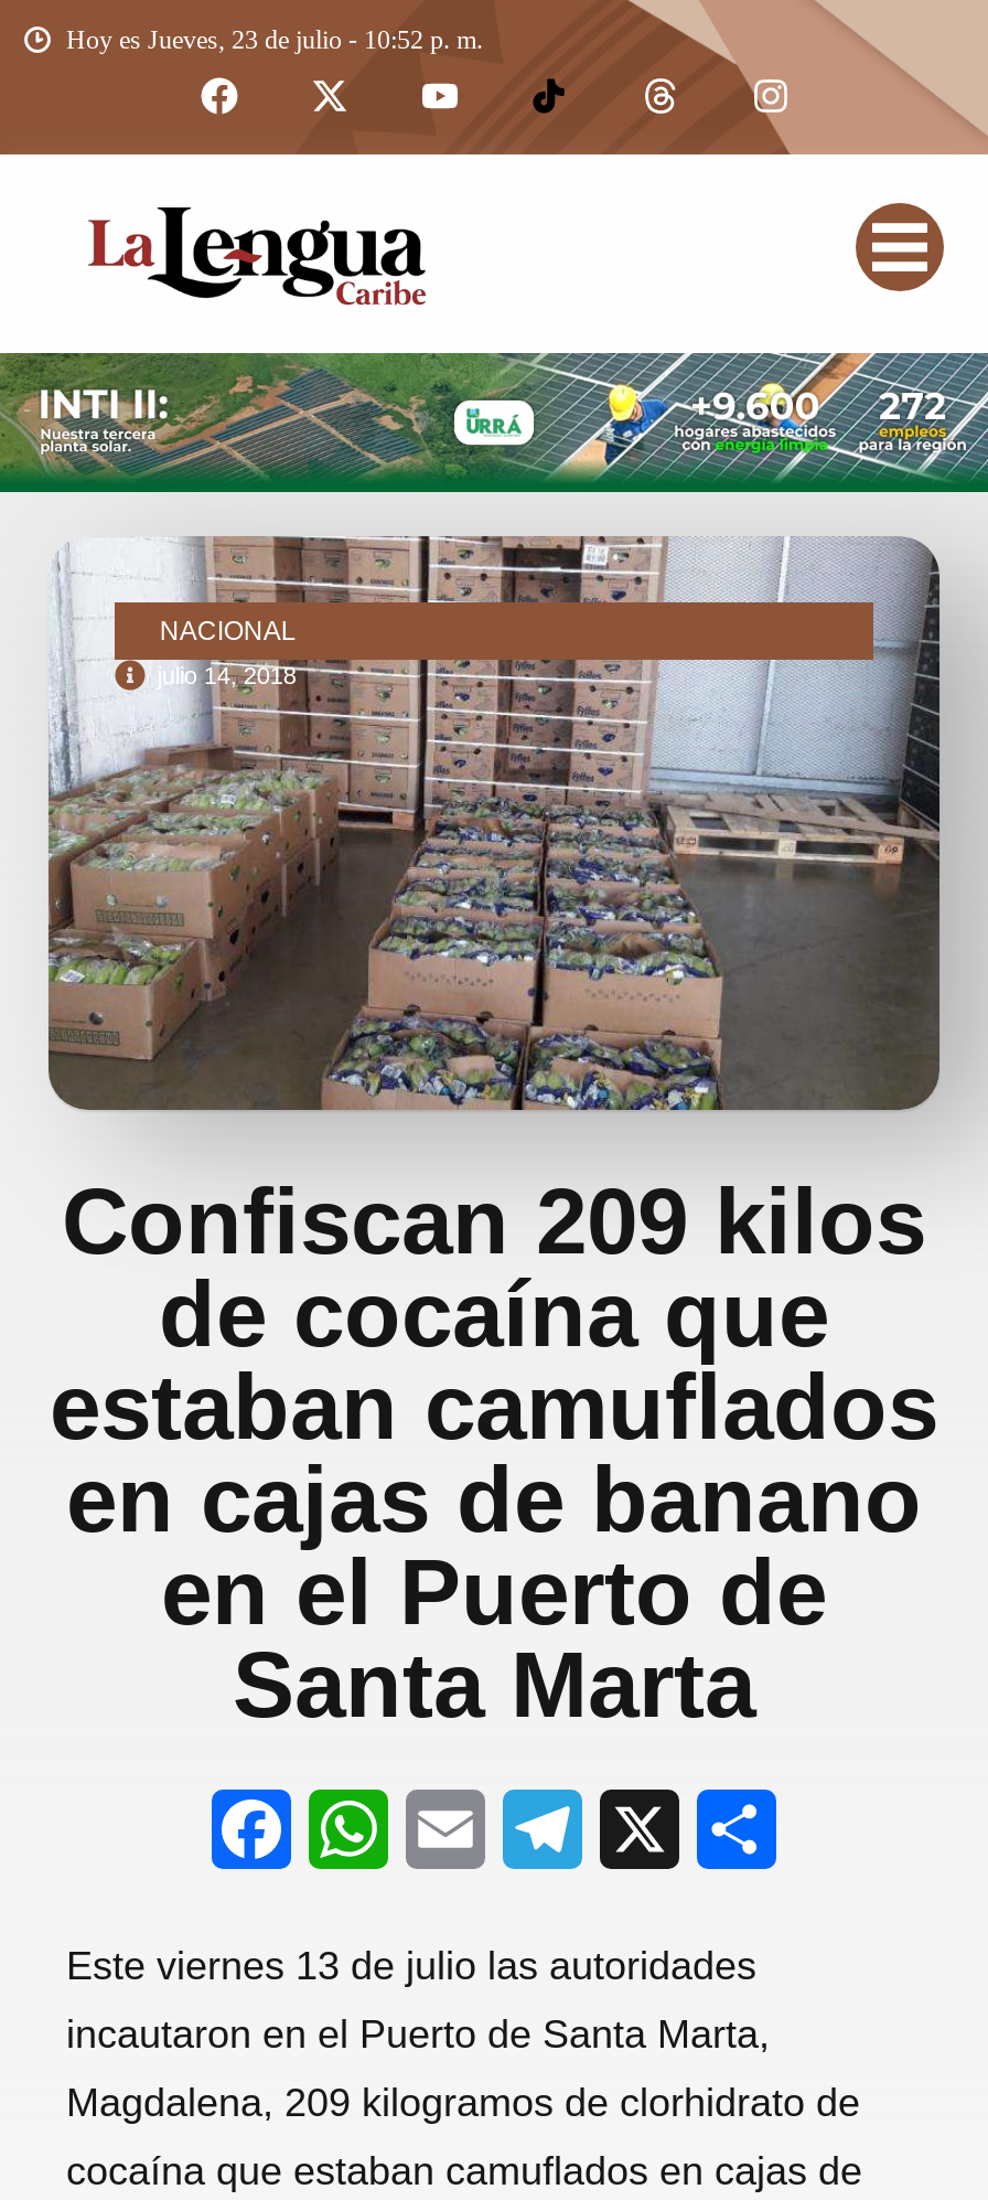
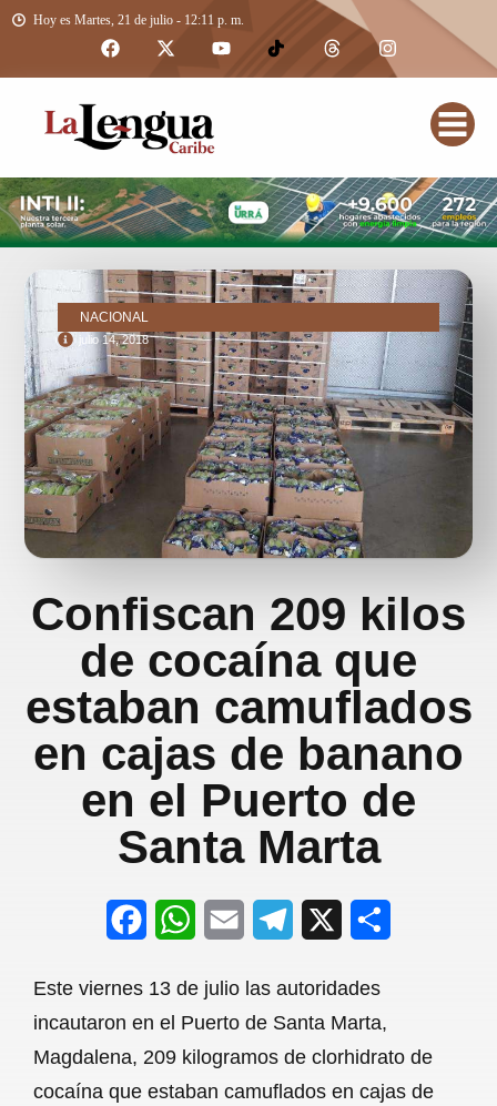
[66,24,483,55] Hoy es Jueves, 23 de julio - 10:52 p. m. -> [33,12,244,28] Hoy es Martes, 21 de julio - 12:11 p. m.

